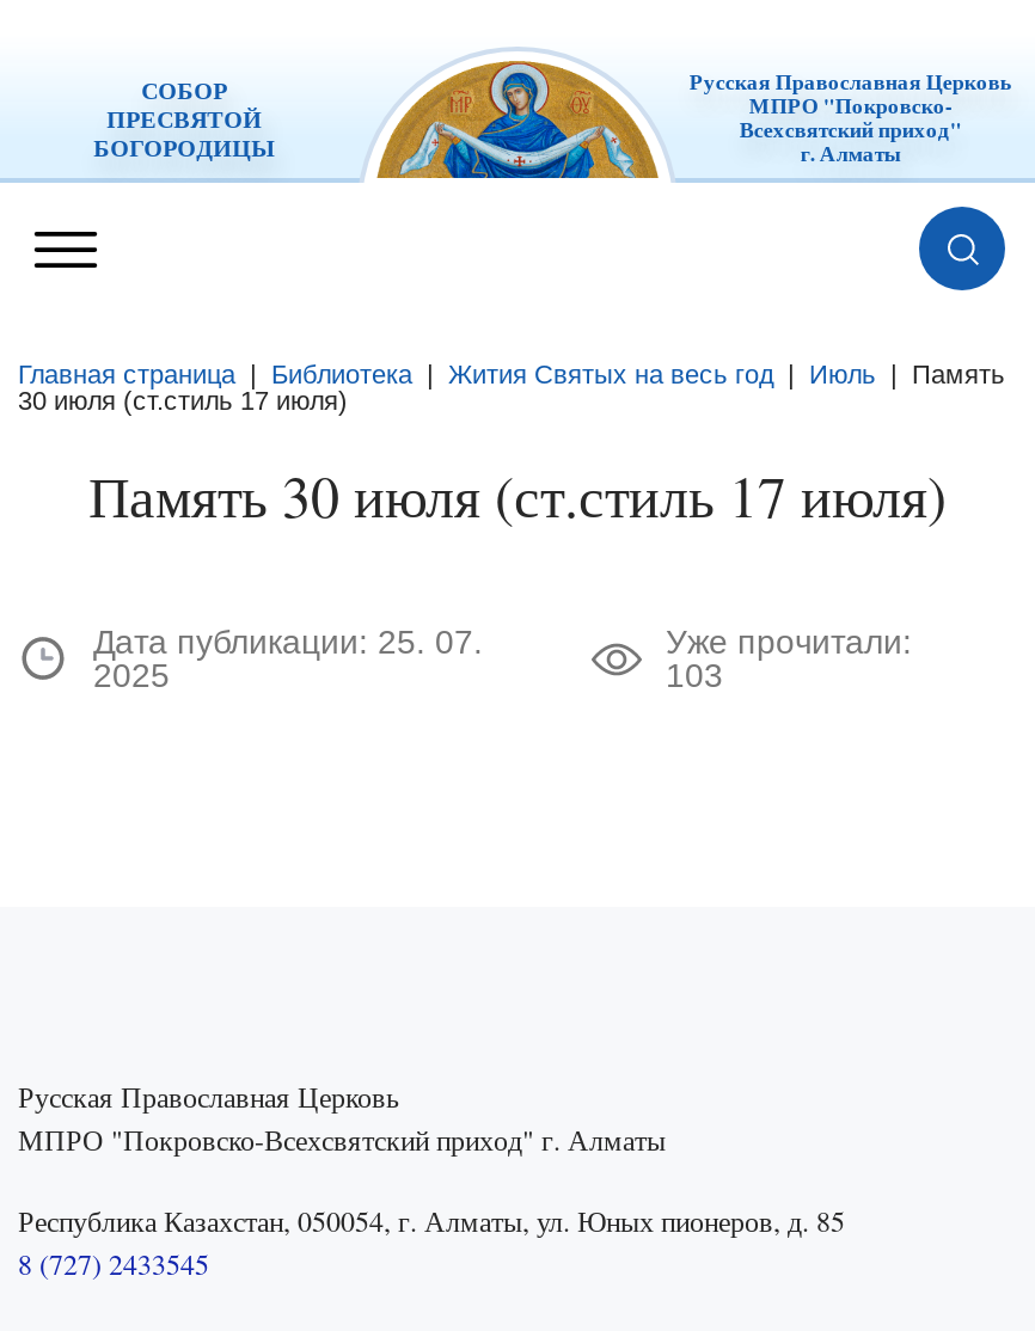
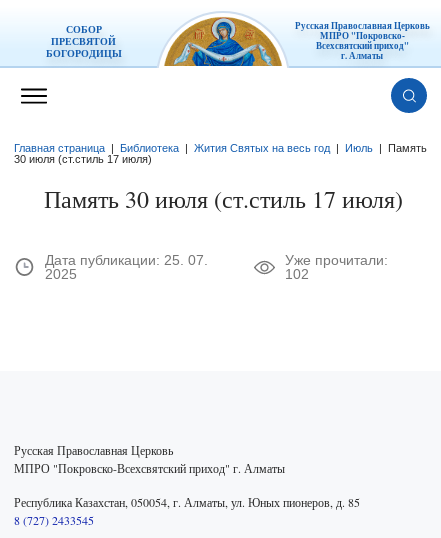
[666,657,723,695] 103 -> [285,266,309,282] 102

